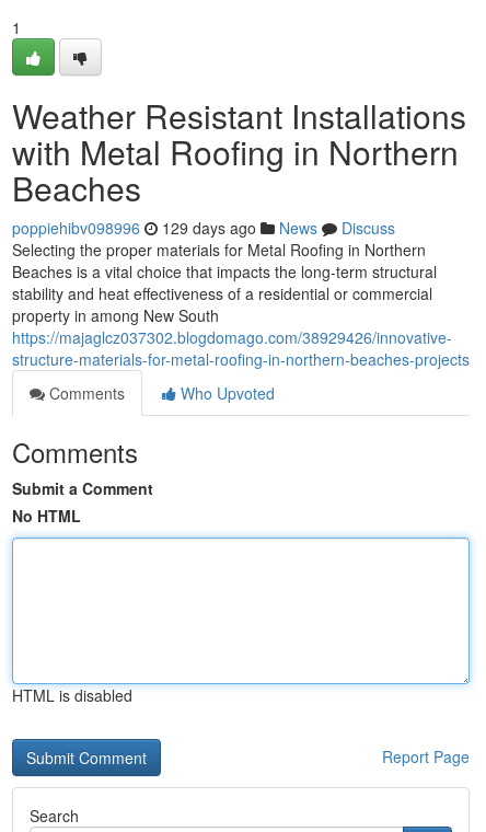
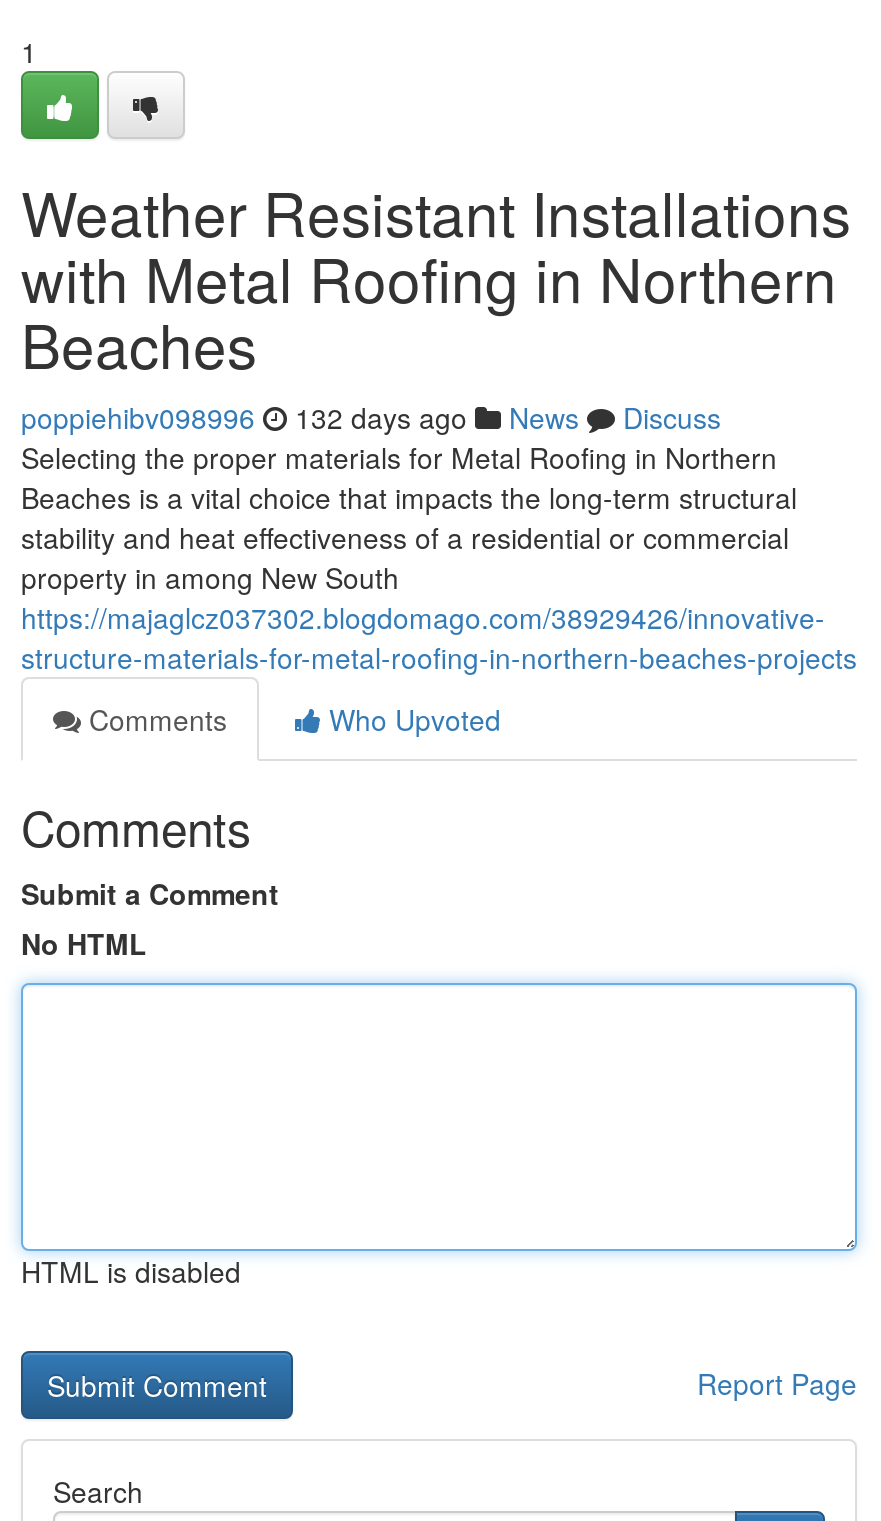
[12,217,395,239] poppiehibv098996 129 days ago News Discuss -> [21,397,721,437] poppiehibv098996 132 days ago News Discuss

